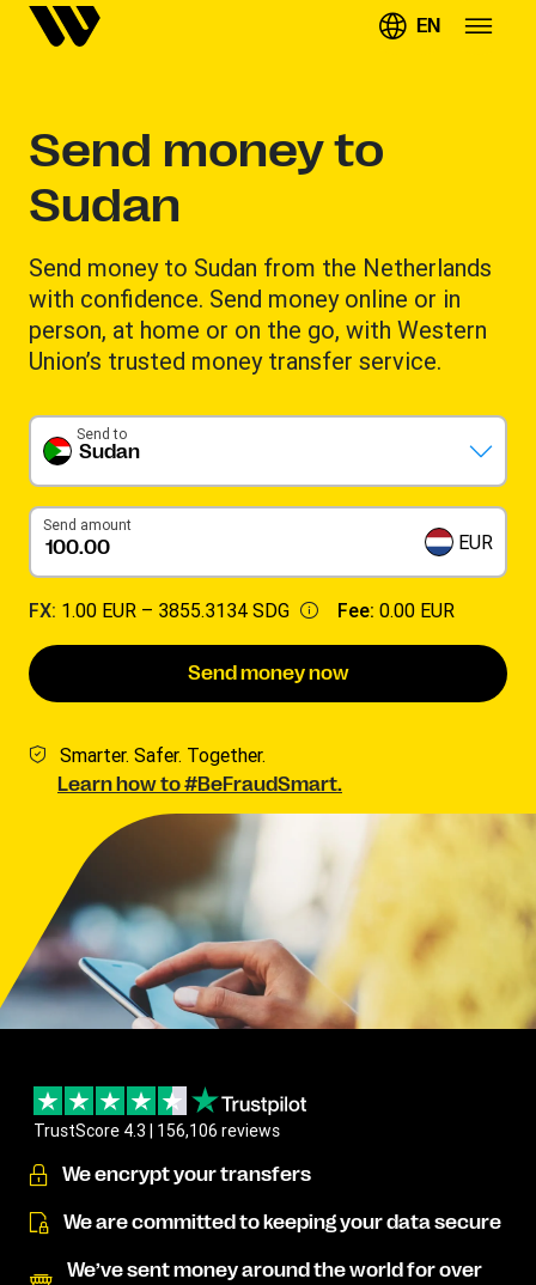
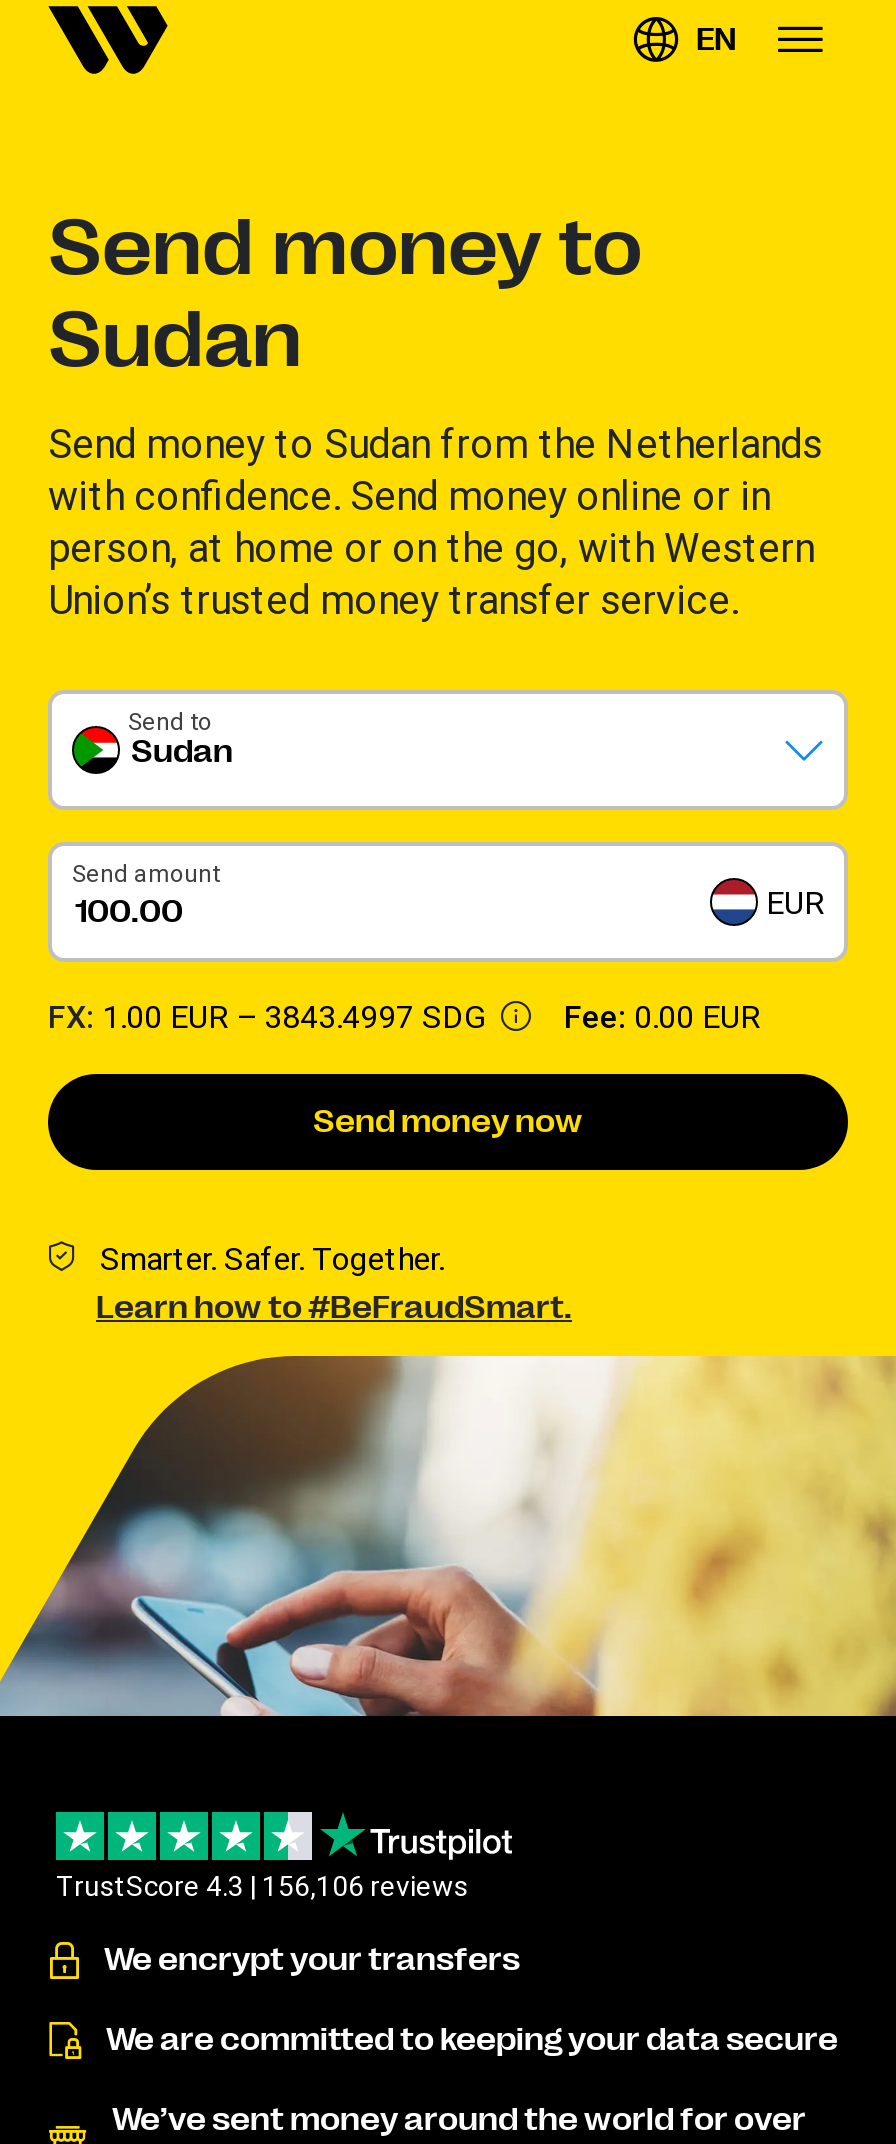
[29,598,455,622] FX: 1.00 EUR – 3855.3134 SDG Fee: 0.00 EUR -> [48,996,760,1036] FX: 1.00 EUR – 3843.4997 SDG Fee: 0.00 EUR

